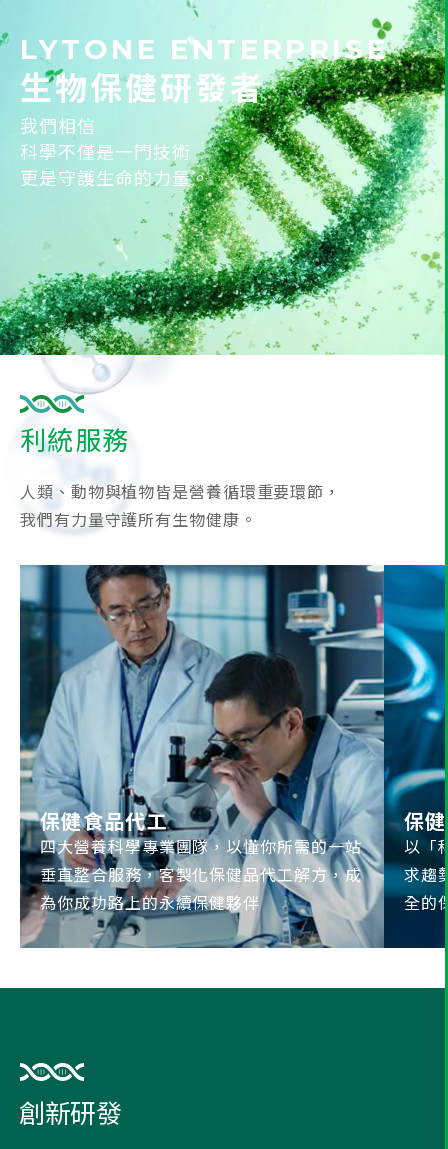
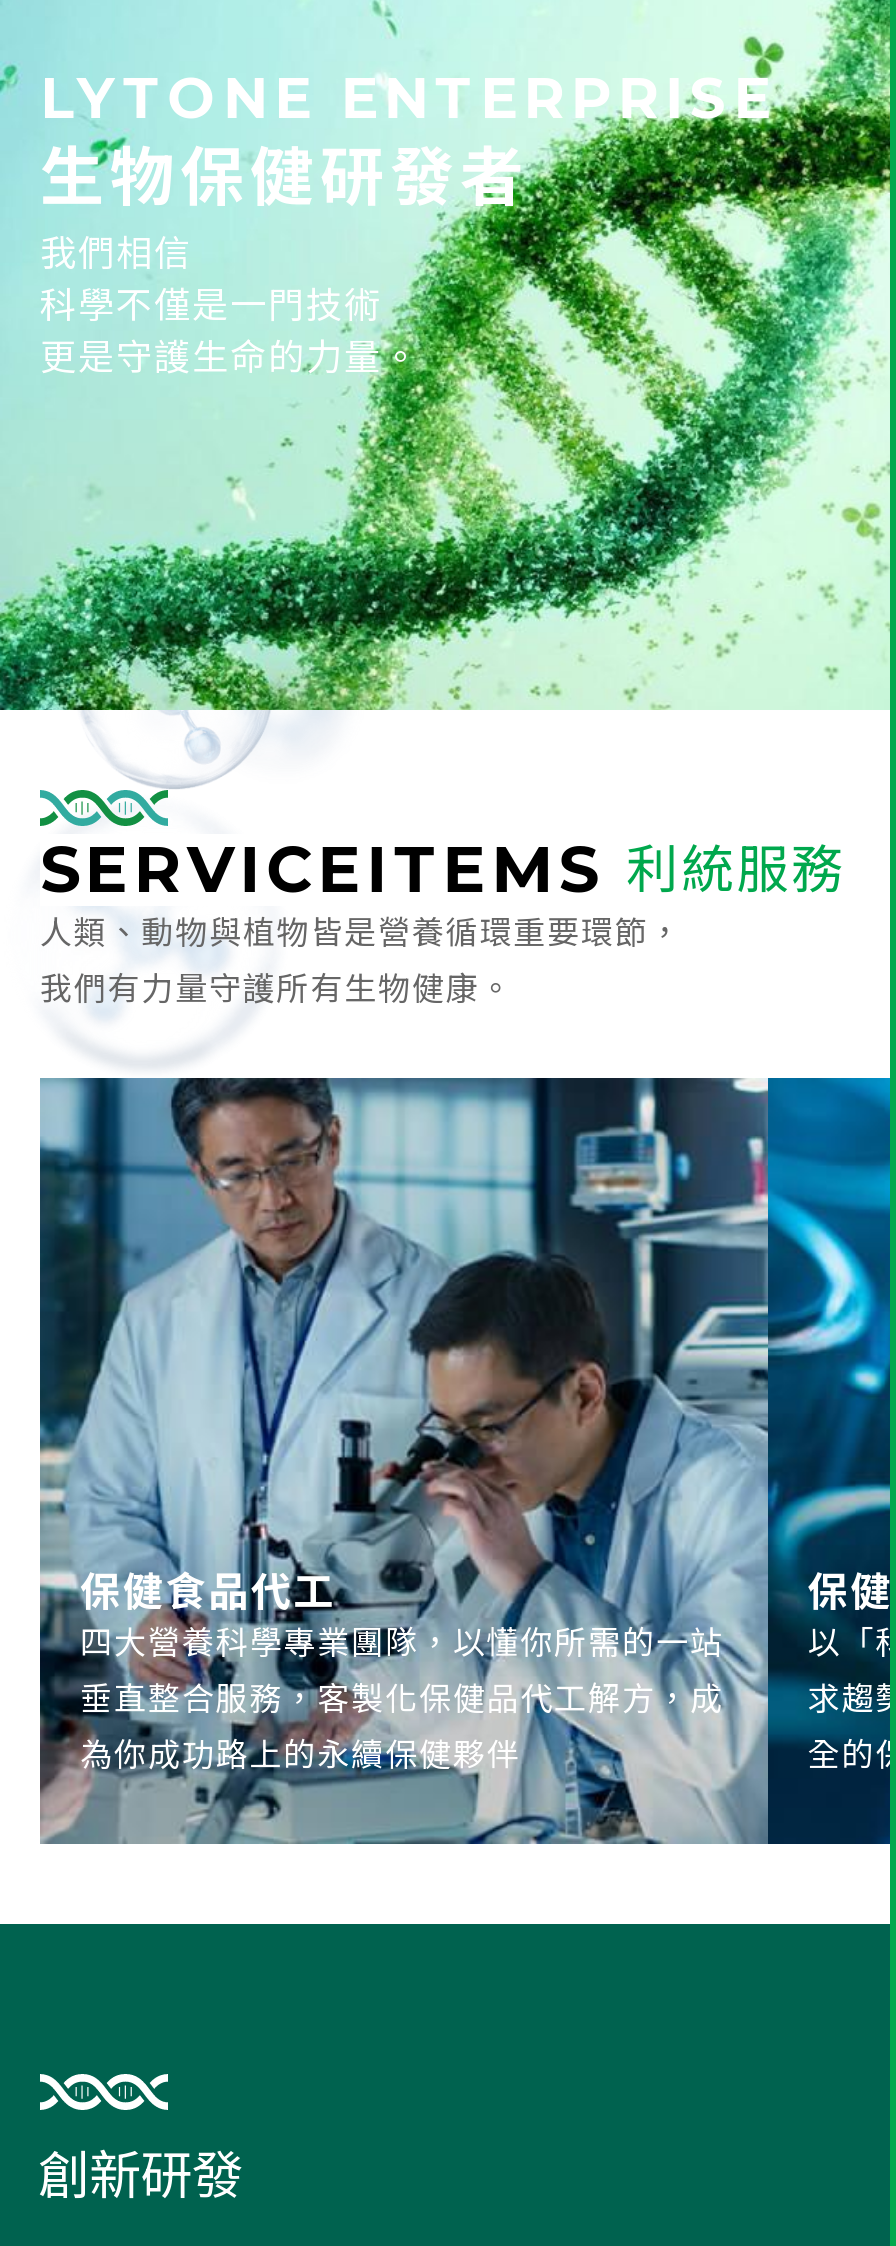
[20,425,130,457] 利統服務 -> [40,830,846,908] SERVICE ITEMS 利統服務

